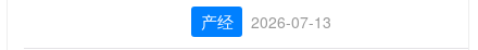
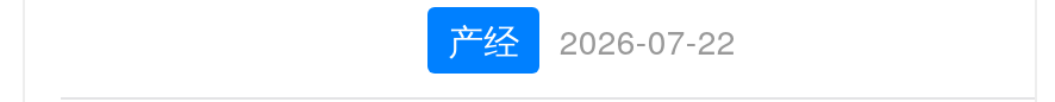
[201,10,332,33] 产经 2026-07-13 -> [448,15,736,65] 产经 2026-07-22

